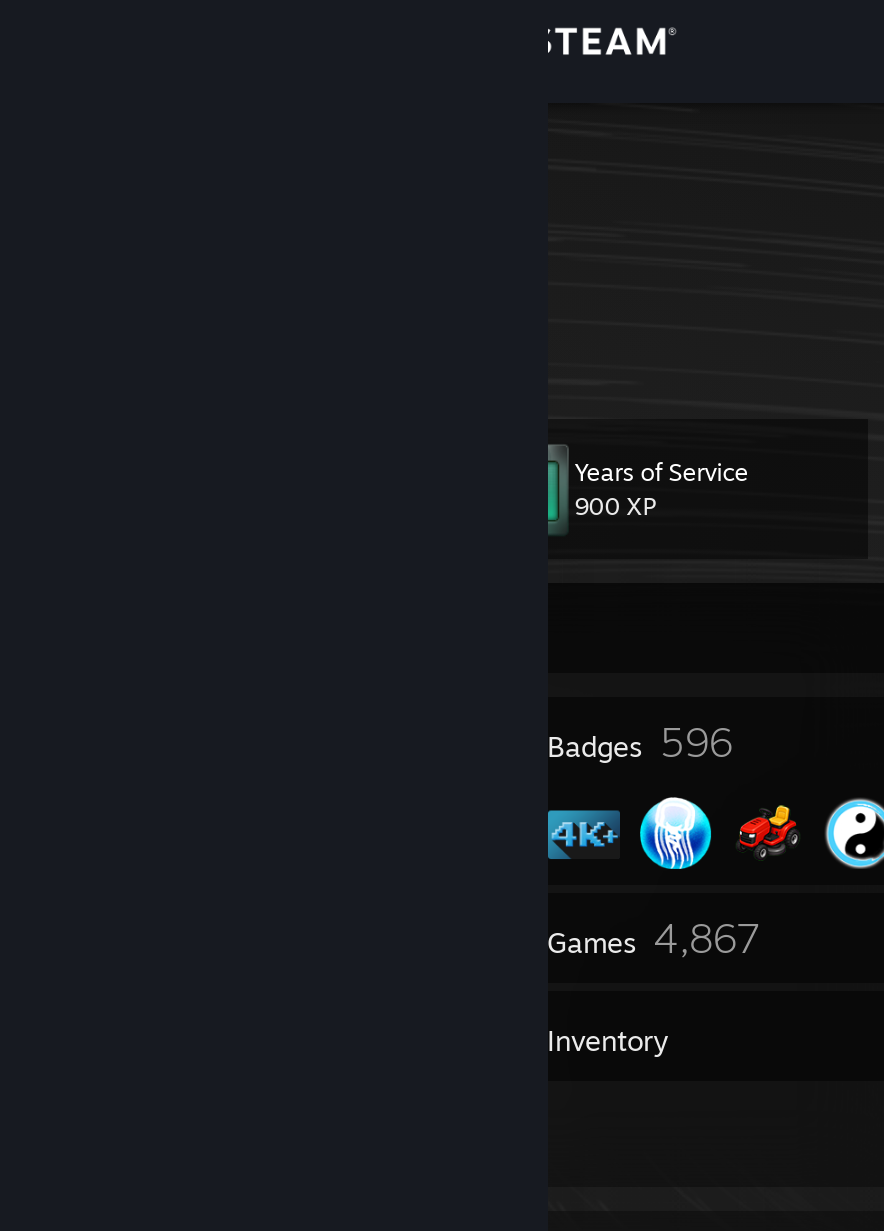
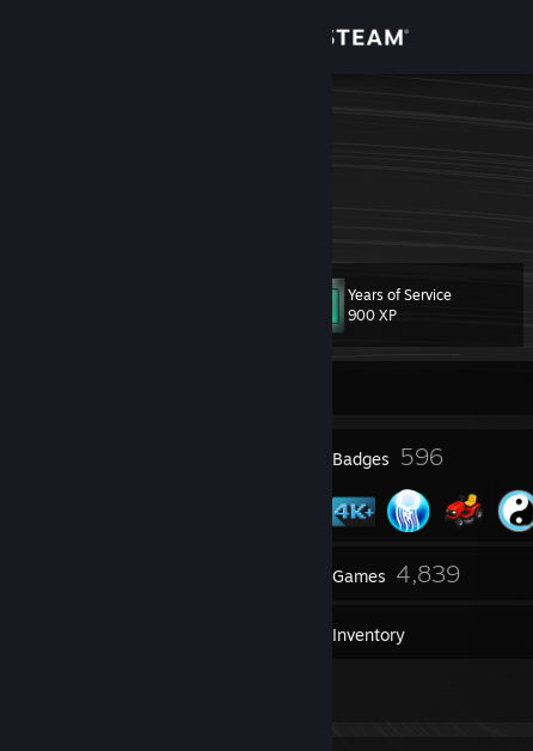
[547,913,761,963] Games 4,867 -> [332,558,460,588] Games 4,839

